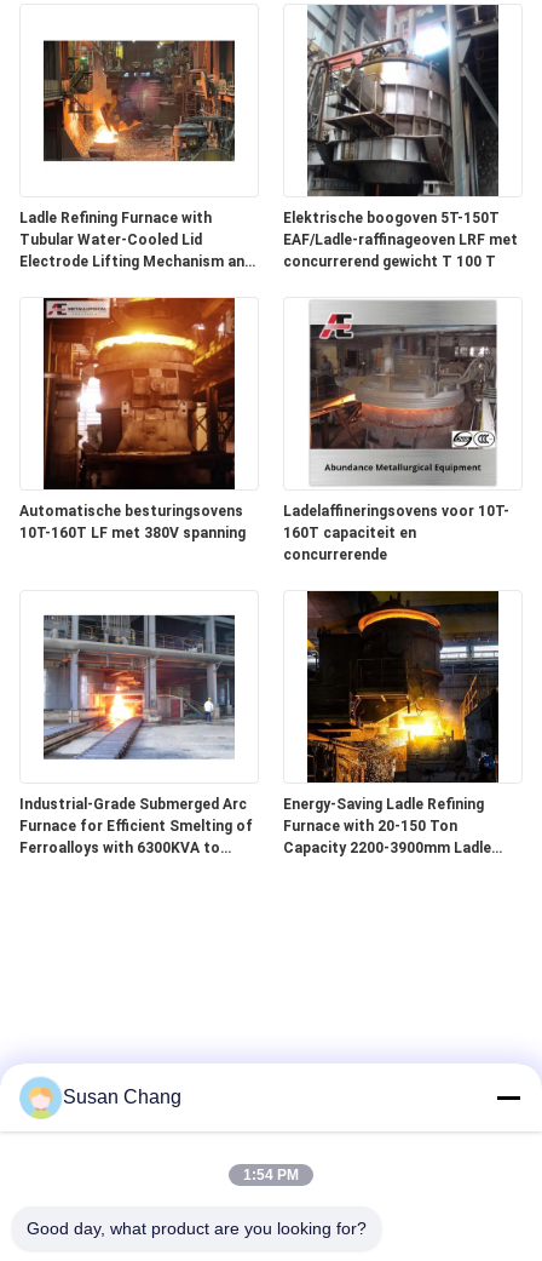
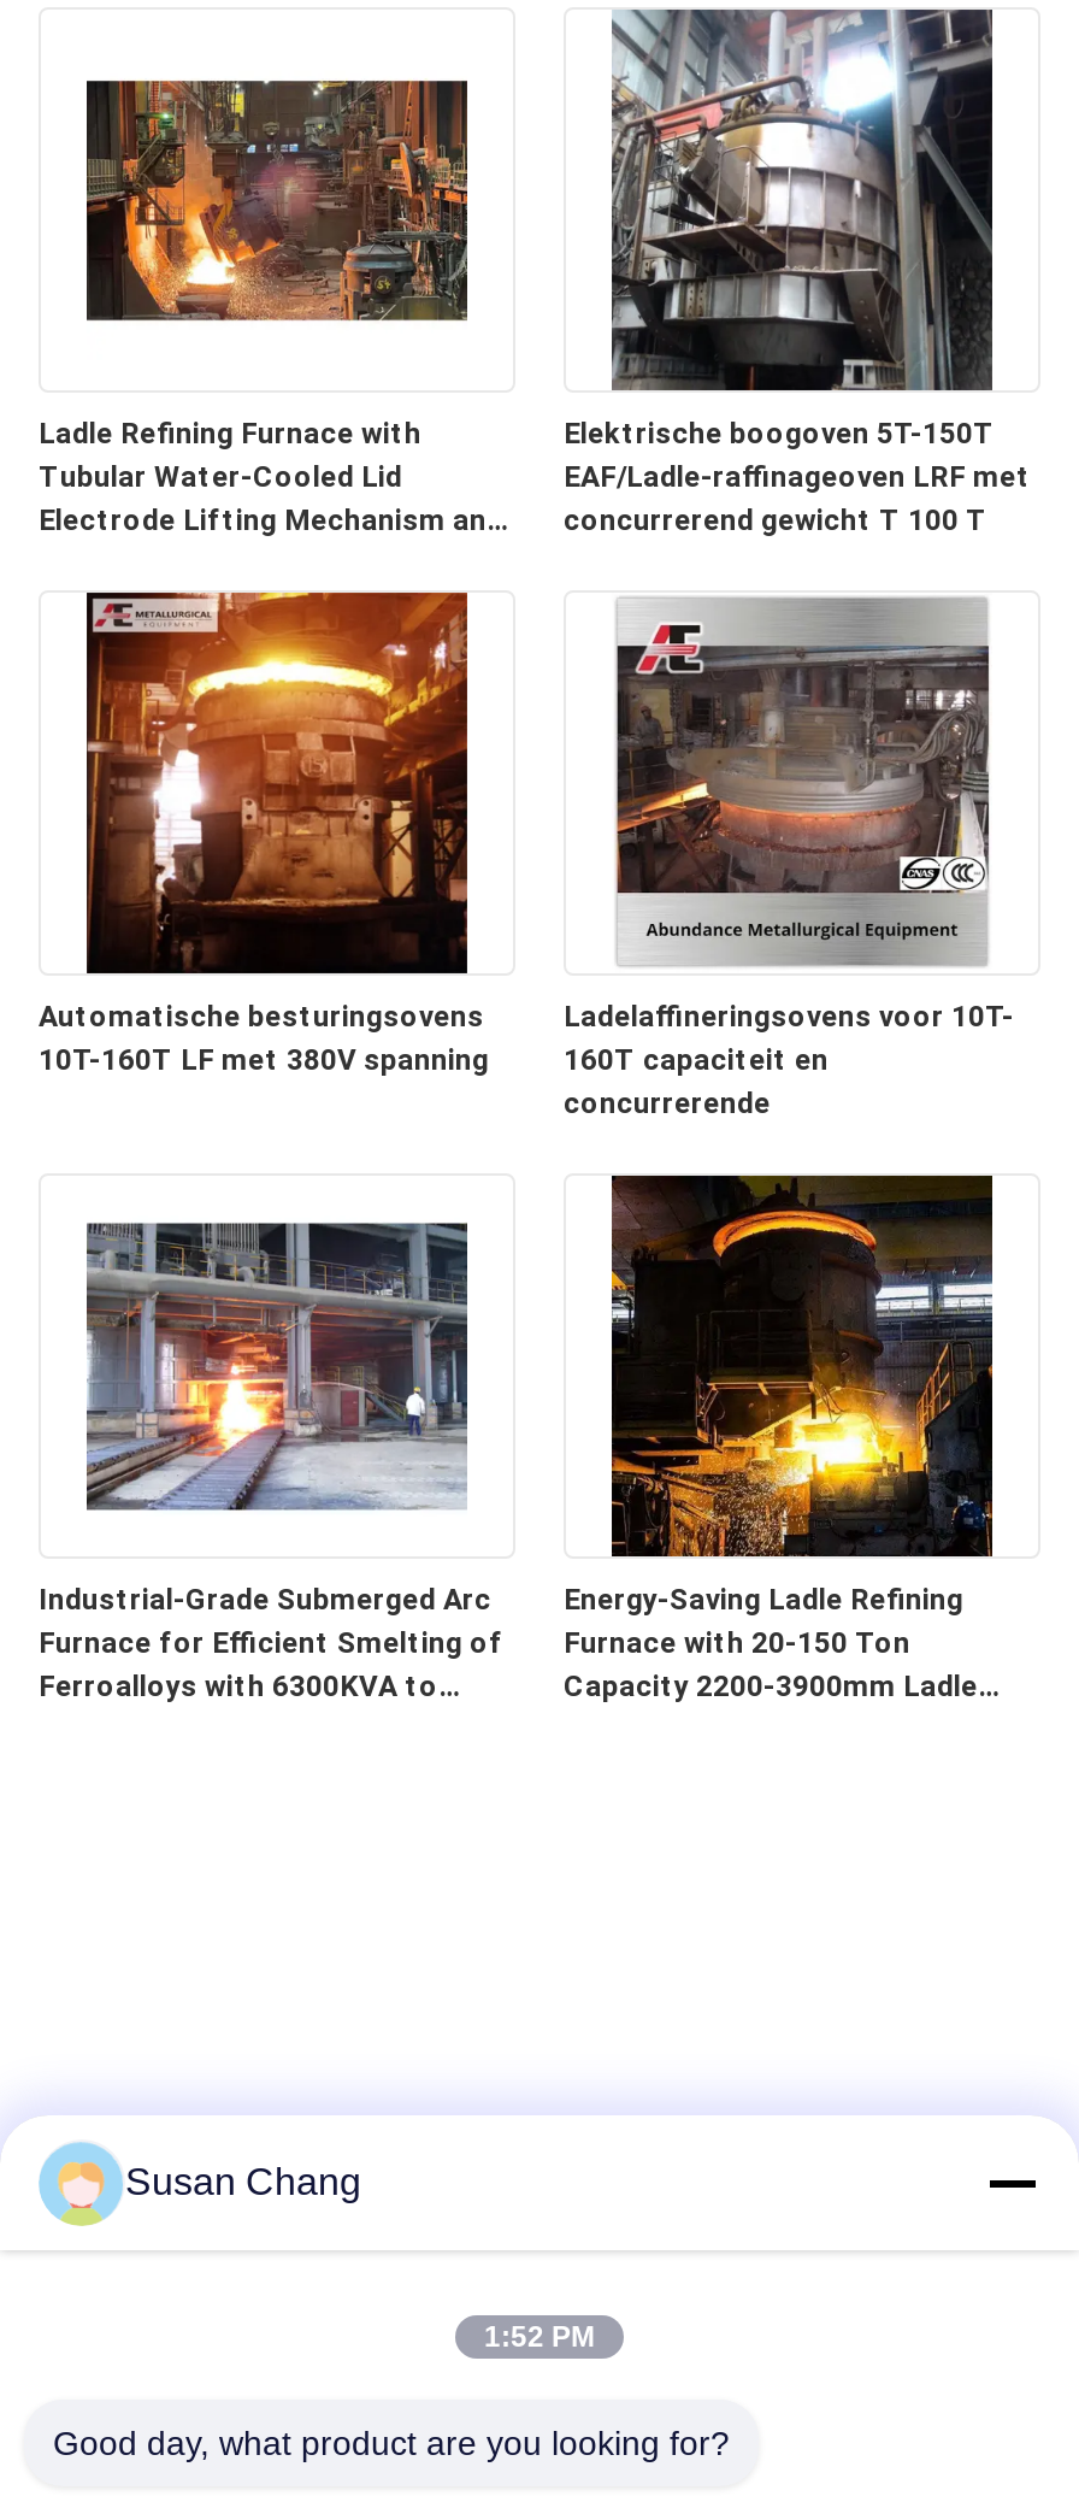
[243,1167,299,1183] 1:54 PM -> [484,2320,595,2354] 1:52 PM

